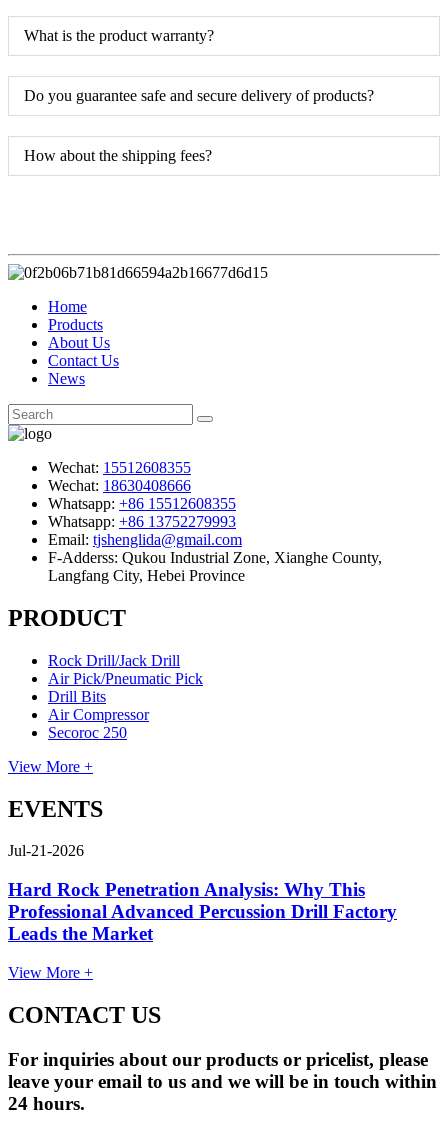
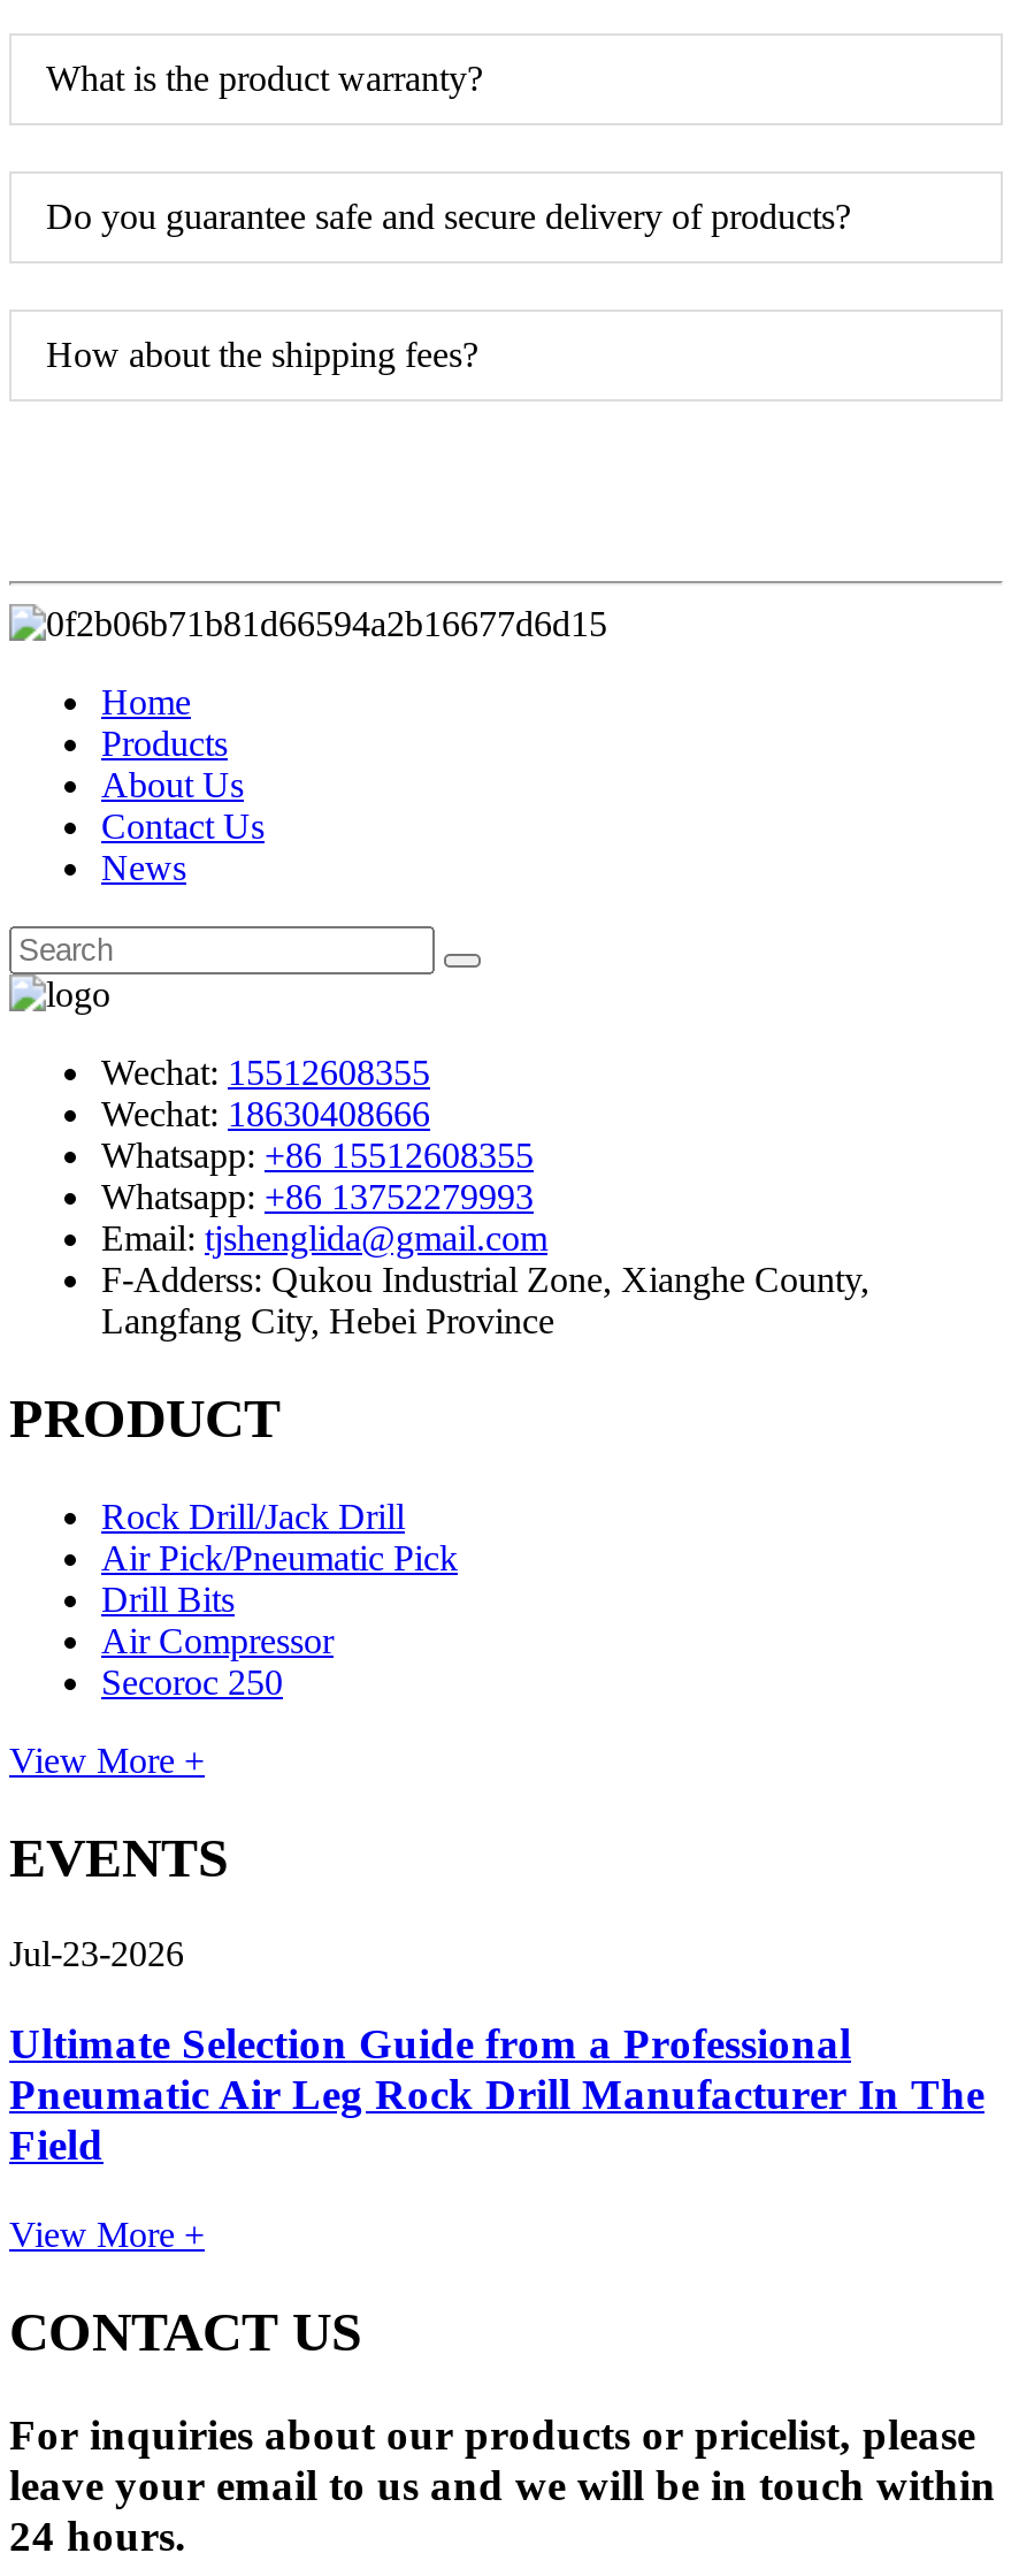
[8,842,84,859] Jul-21-2026 -> [9,1935,184,1974] Jul-23-2026
[8,879,397,944] Hard Rock Penetration Analysis: Why This | Professional Advanced Percussion Drill Factory | Leads the Market -> [9,2020,984,2169] Ultimate Selection Guide from a Professional | Pneumatic Air Leg Rock Drill Manufacturer In The | Field

